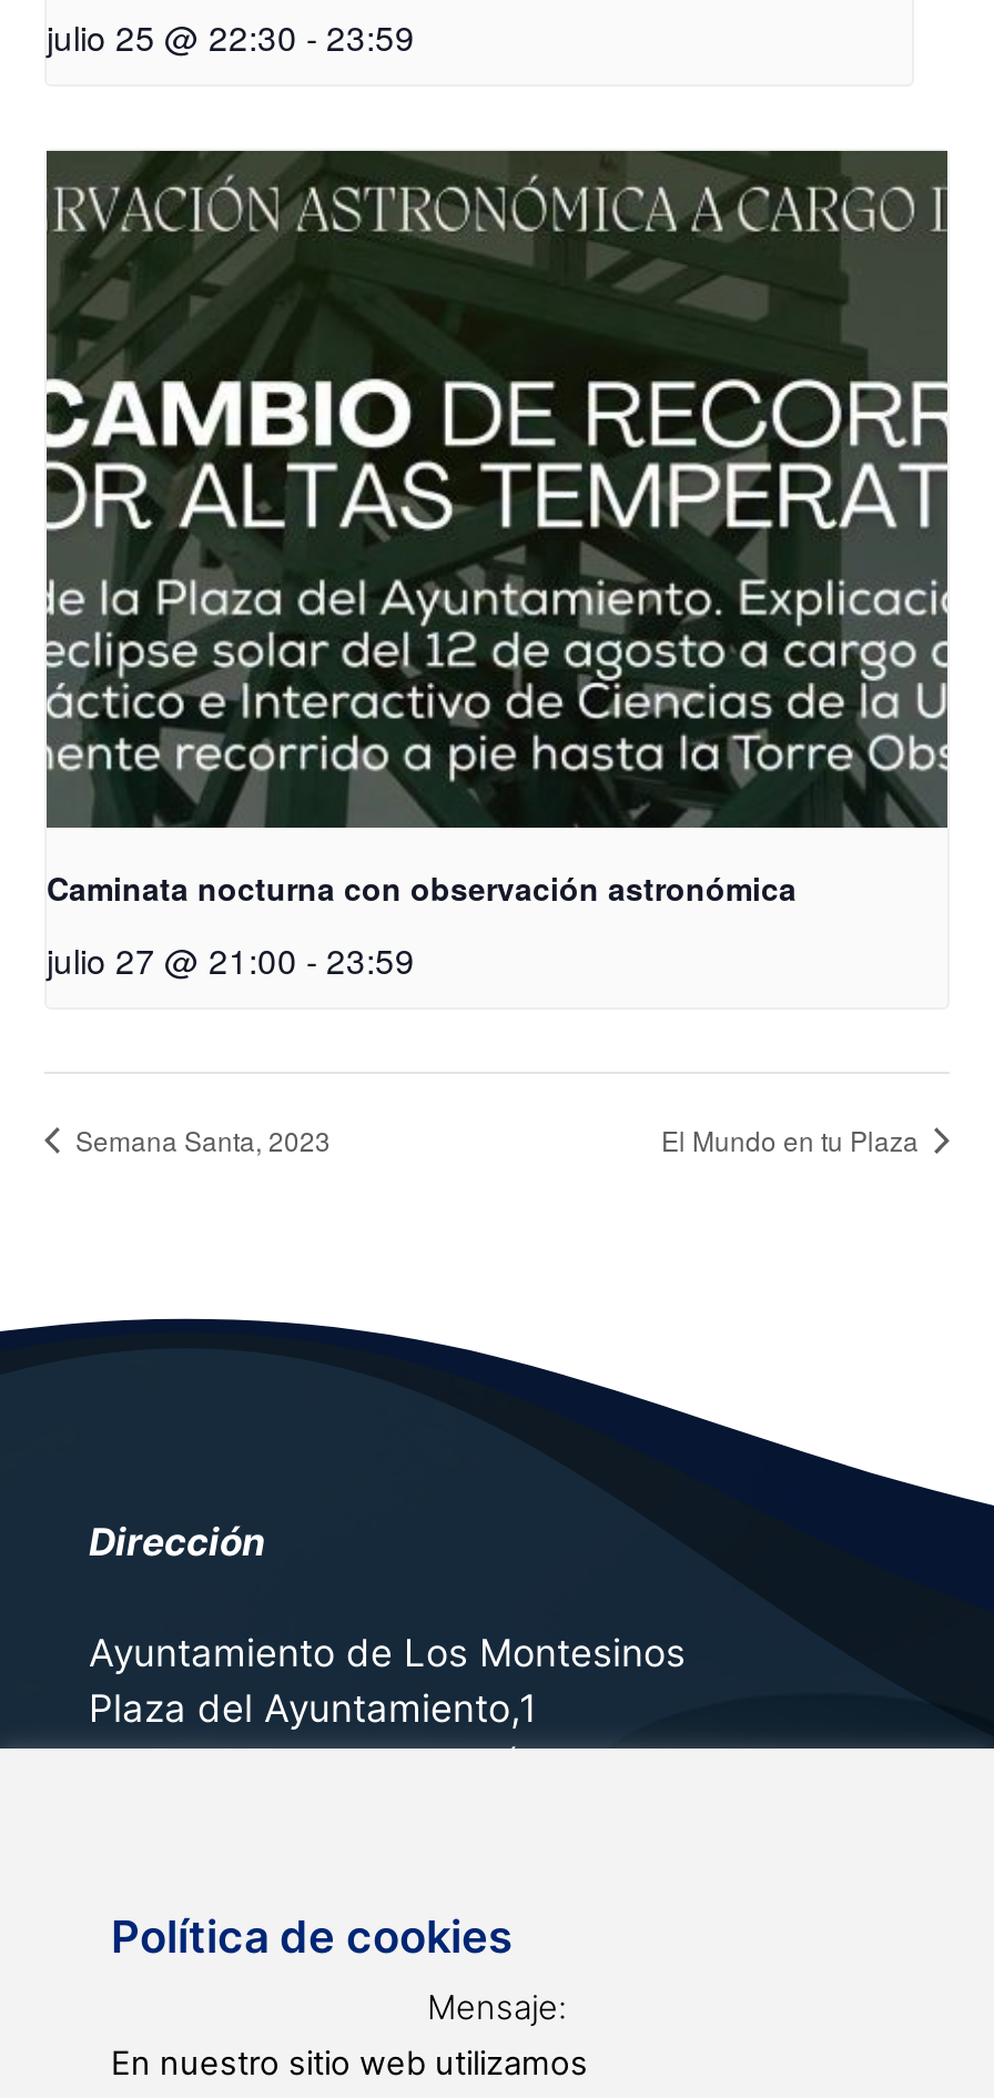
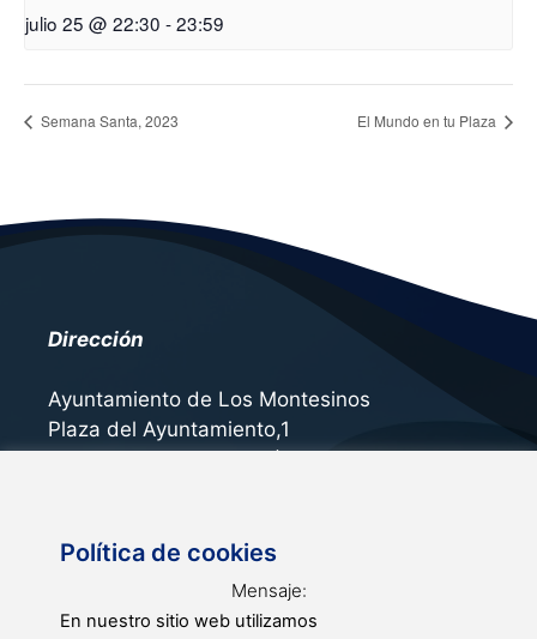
[44,149,950,983] [image] | Caminata nocturna con observación astronómica | julio 27 @ 21:00 - 23:59 -> none

